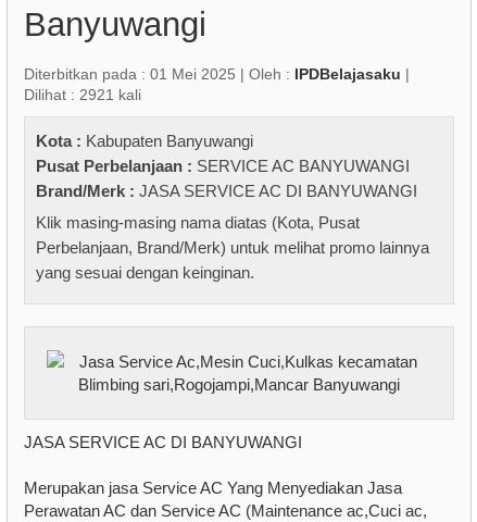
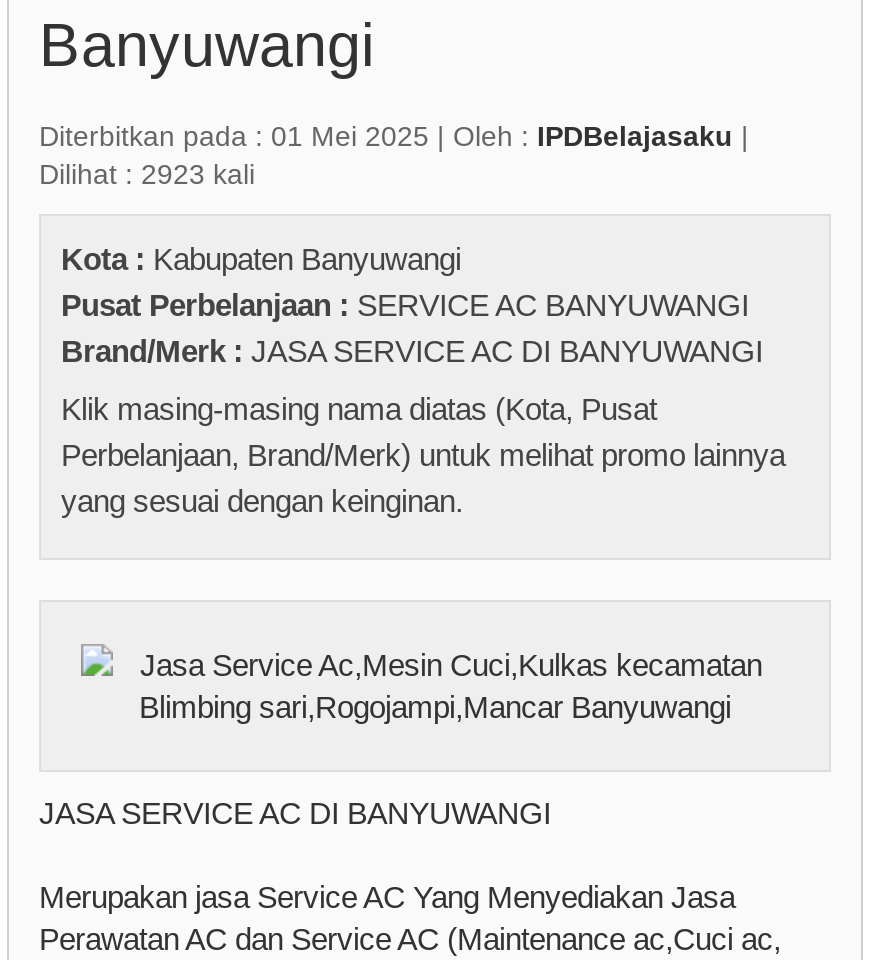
[24,86,141,104] Dilihat : 2921 kali -> [39,159,255,191] Dilihat : 2923 kali

